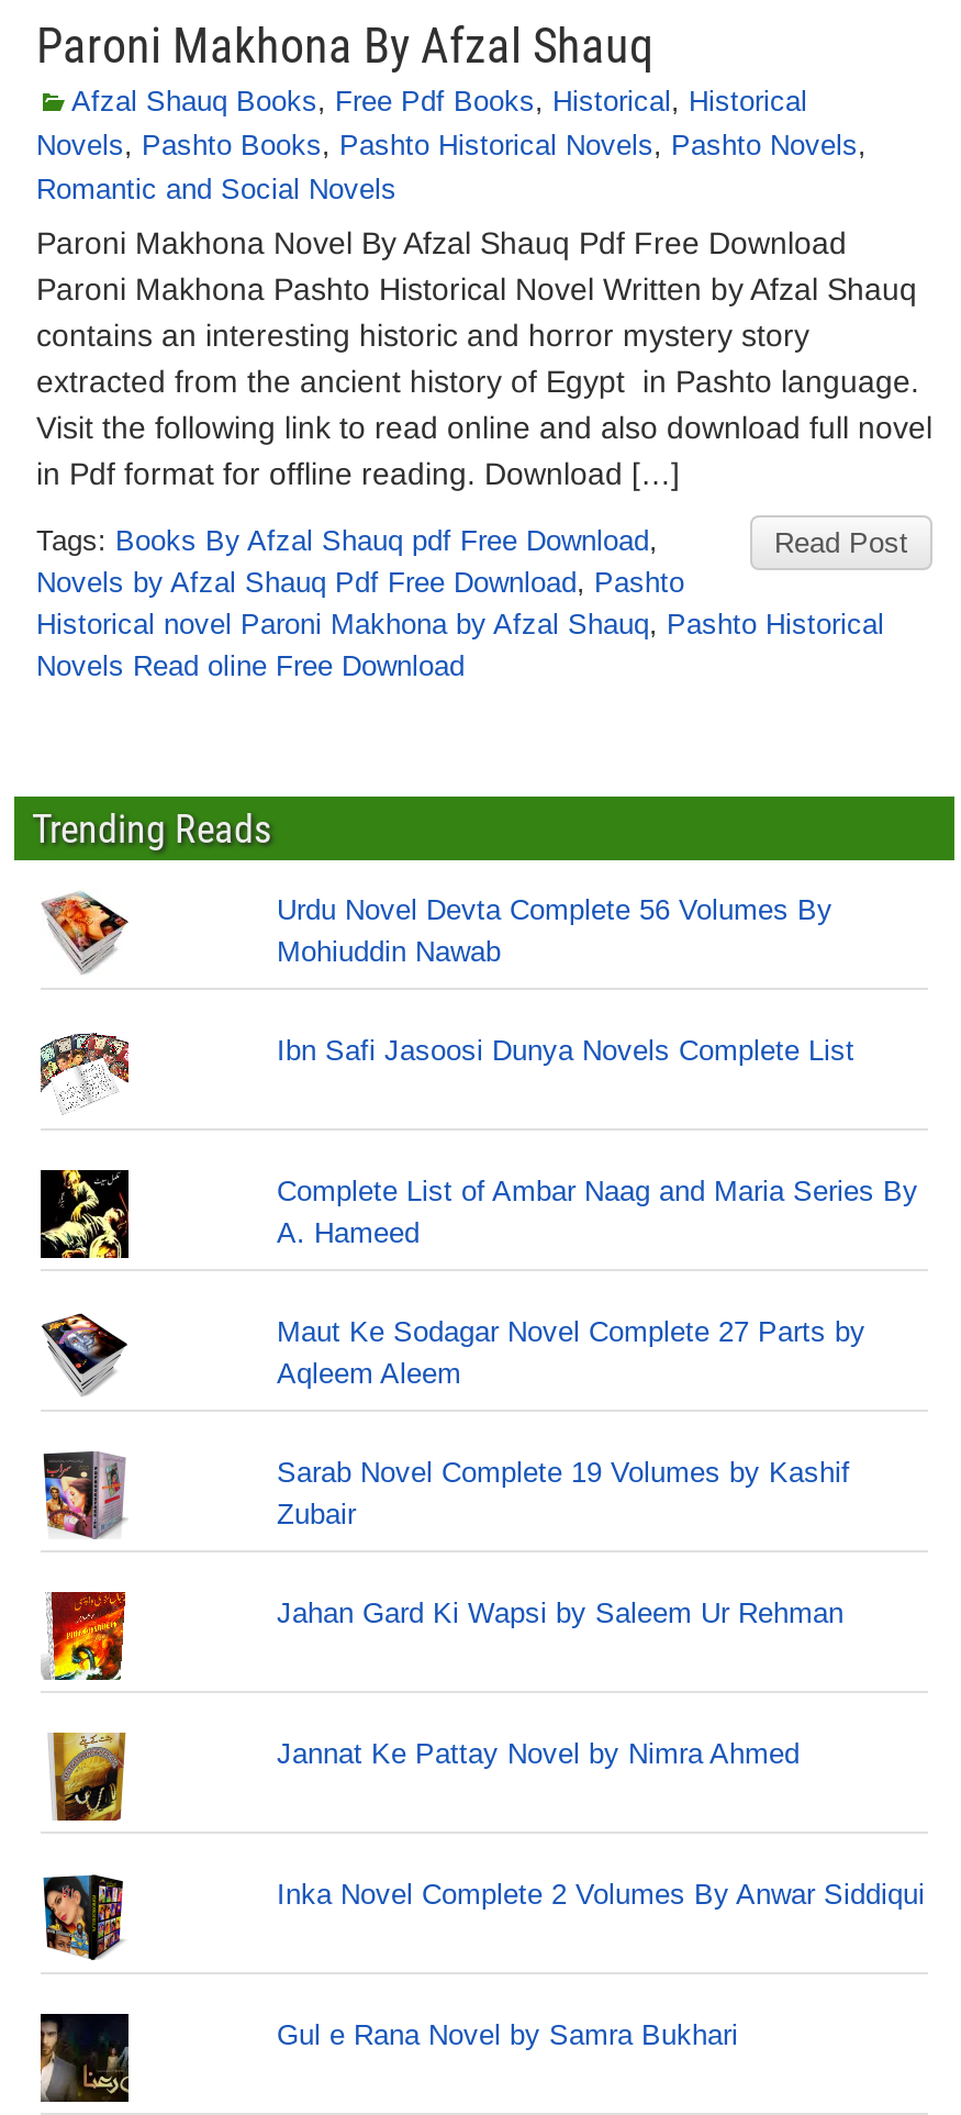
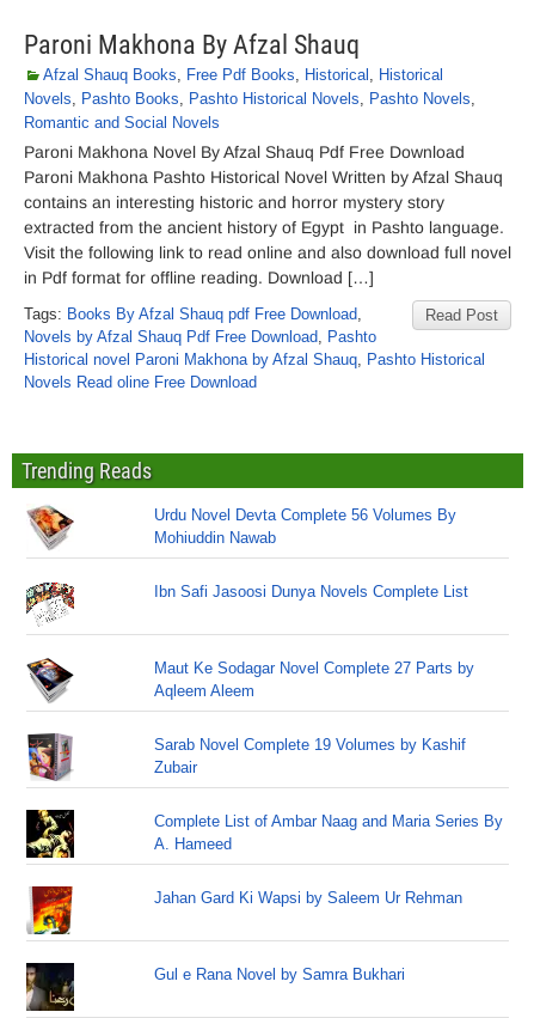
moved [277,1175,918,1249] -> [155,812,504,853]: Complete List of Ambar Naag and Maria Series By | A. Hameed
[41,1730,128,1821] [image] -> none
[277,1737,800,1770] Jannat Ke Pattay Novel by Nimra Ahmed -> none
[41,1873,124,1961] [image] -> none
[277,1878,925,1911] Inka Novel Complete 2 Volumes By Anwar Siddiqui -> none

